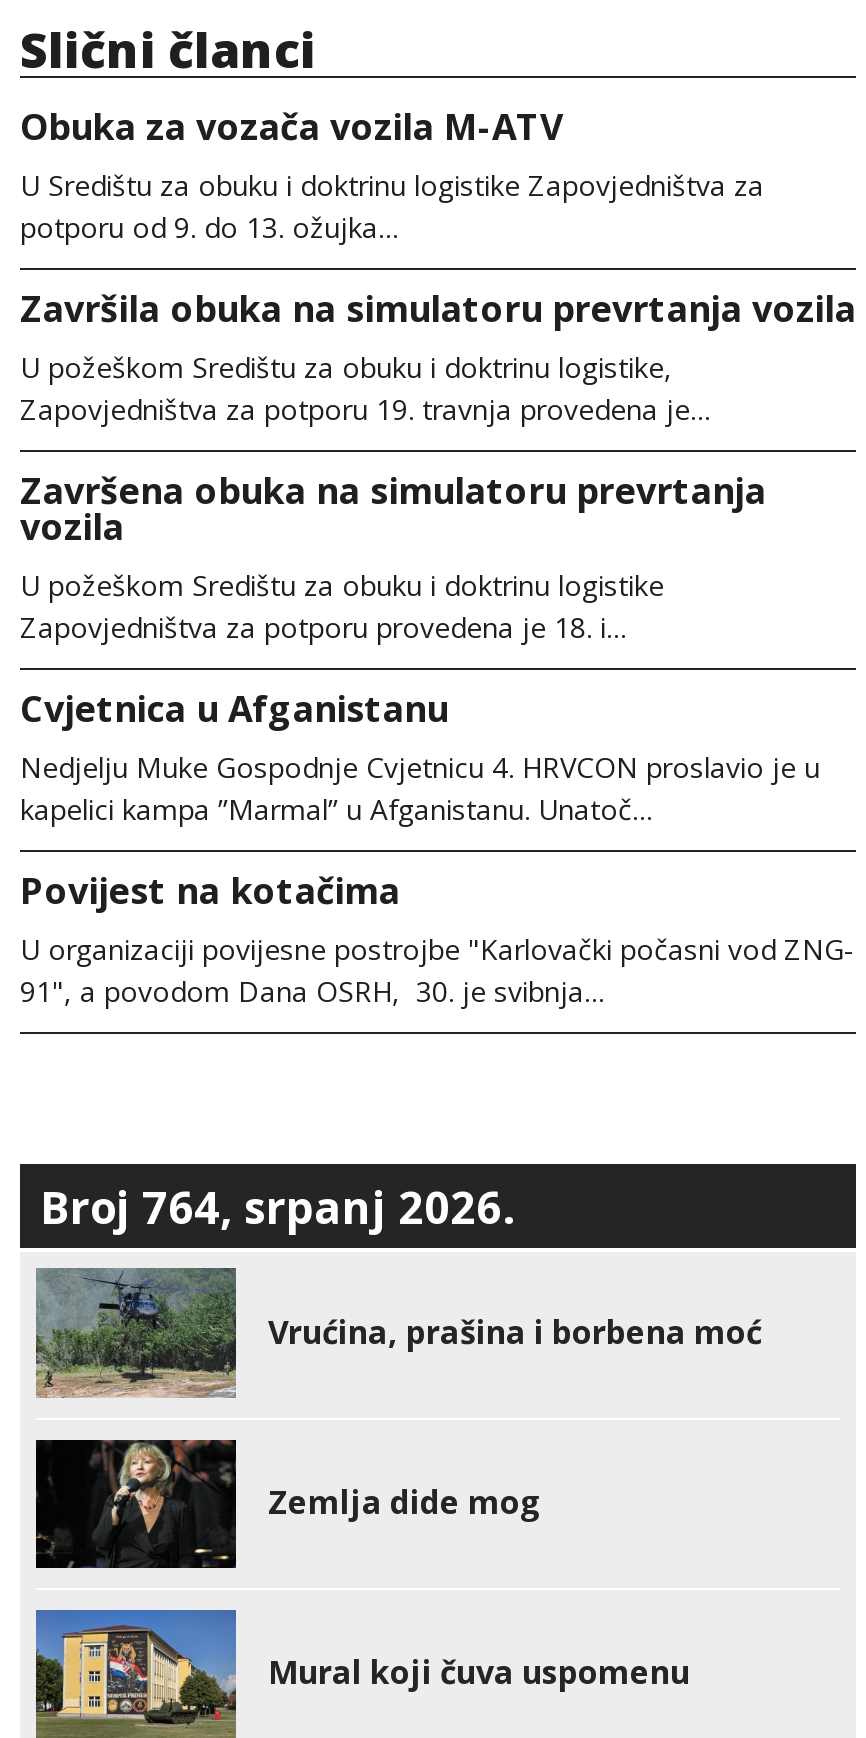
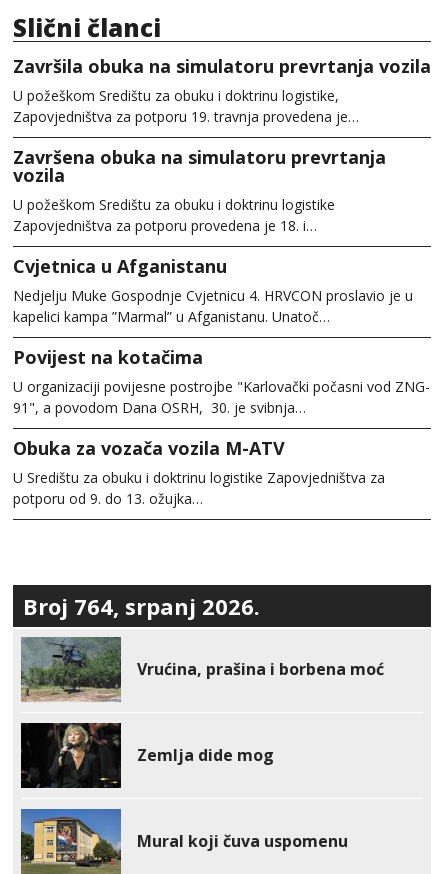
moved [20,102,764,246] -> [13,436,385,508]: Obuka za vozača vozila M-ATV | U Središtu za obuku i doktrinu logistike Zapovjedništva za | potporu od 9. do 13. ožujka…
moved [20,284,856,1010] -> [13,54,431,417]: Završila obuka na simulatoru prevrtanja vozila | U požeškom Središtu za obuku i doktrinu logistike, | Zapovjedništva za potporu 19. travnja provedena je… | ... | U organizaciji povijesne postrojbe "Karlovački počasni vod ZNG- | 91", a povodom Dana OSRH, 30. je svibnja…

